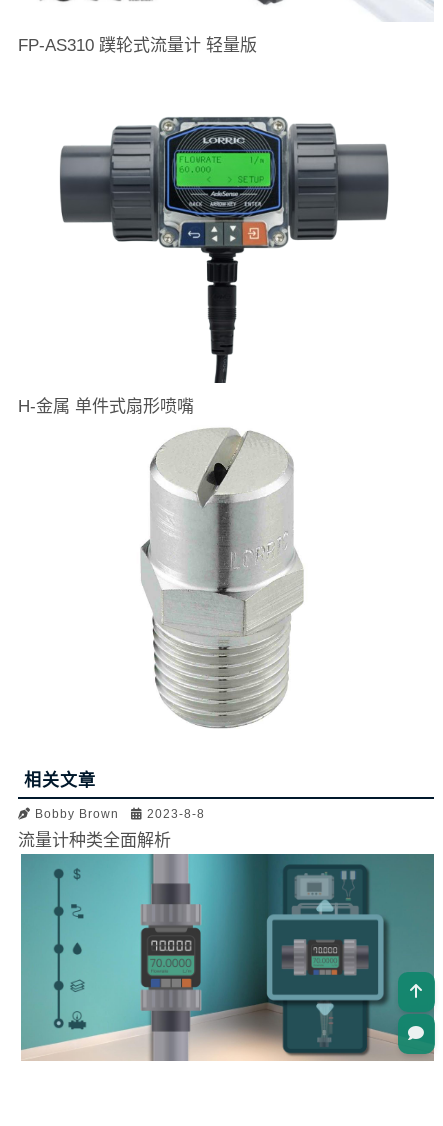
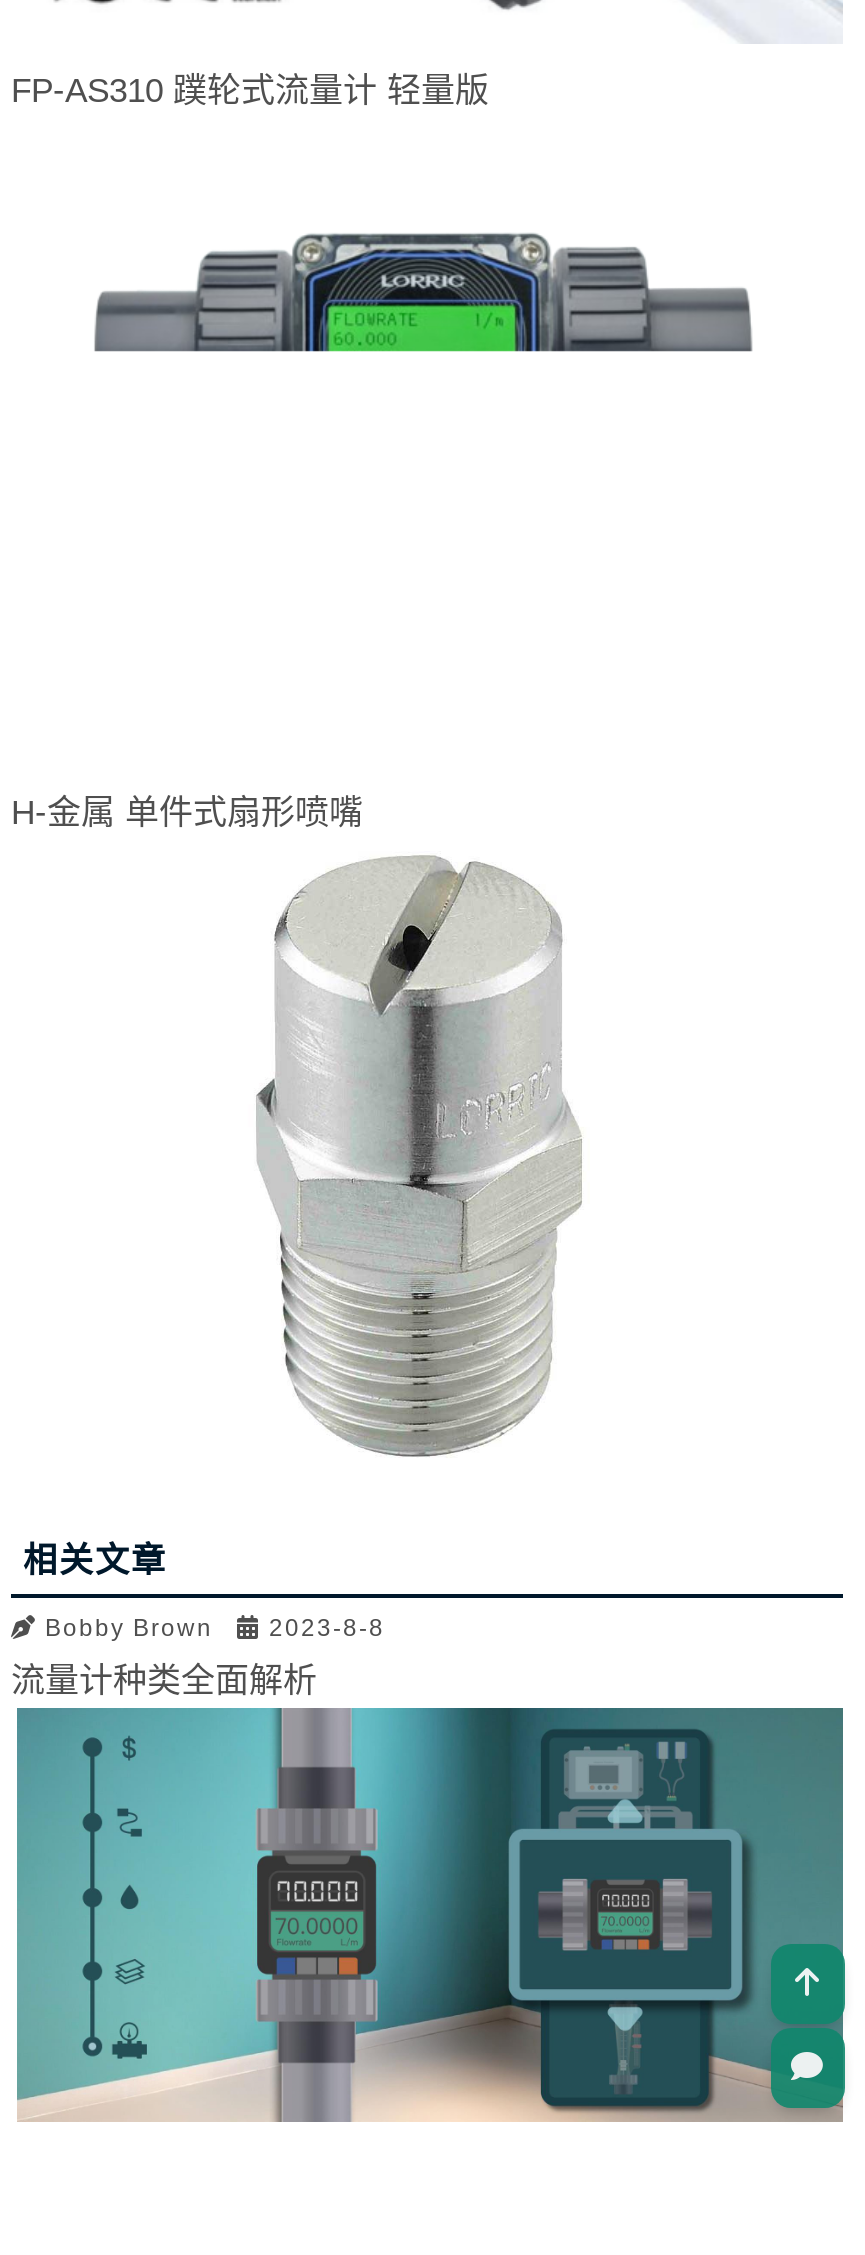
[59,175,390,384] [image] -> none

